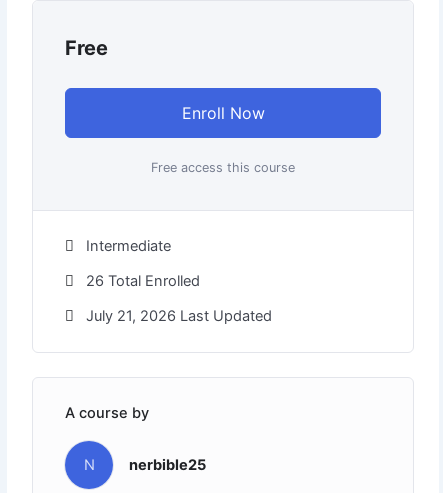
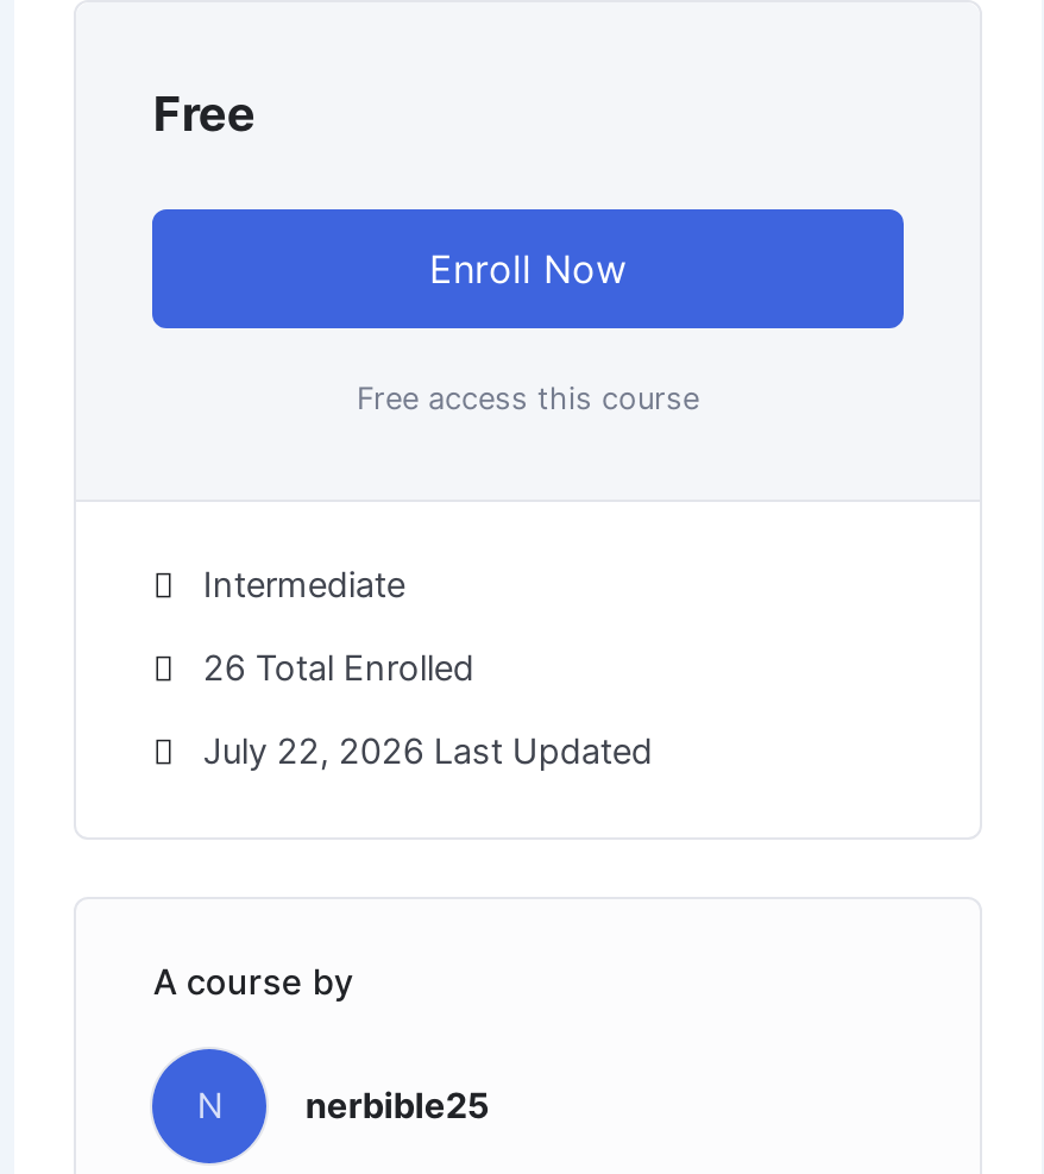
[86,307,272,325] July 21, 2026 Last Updated -> [203,729,653,772] July 22, 2026 Last Updated

